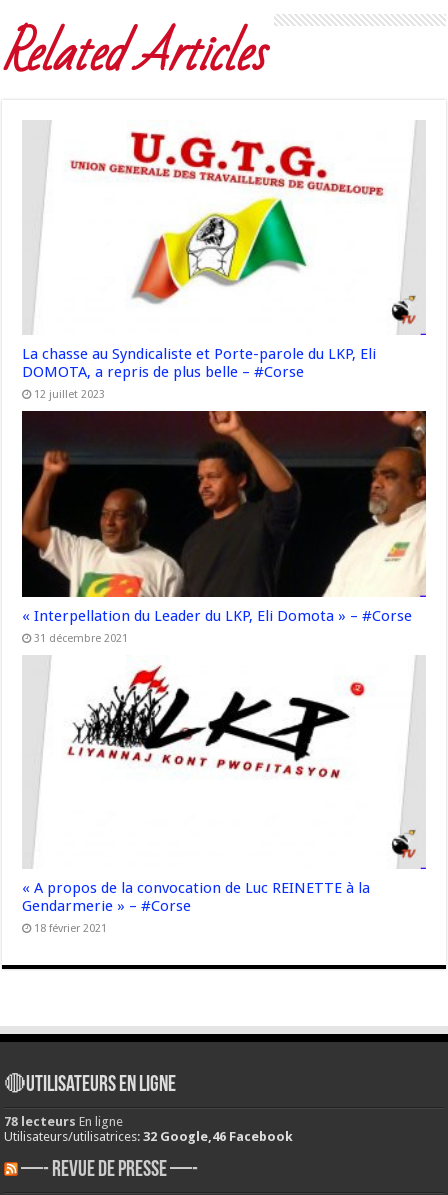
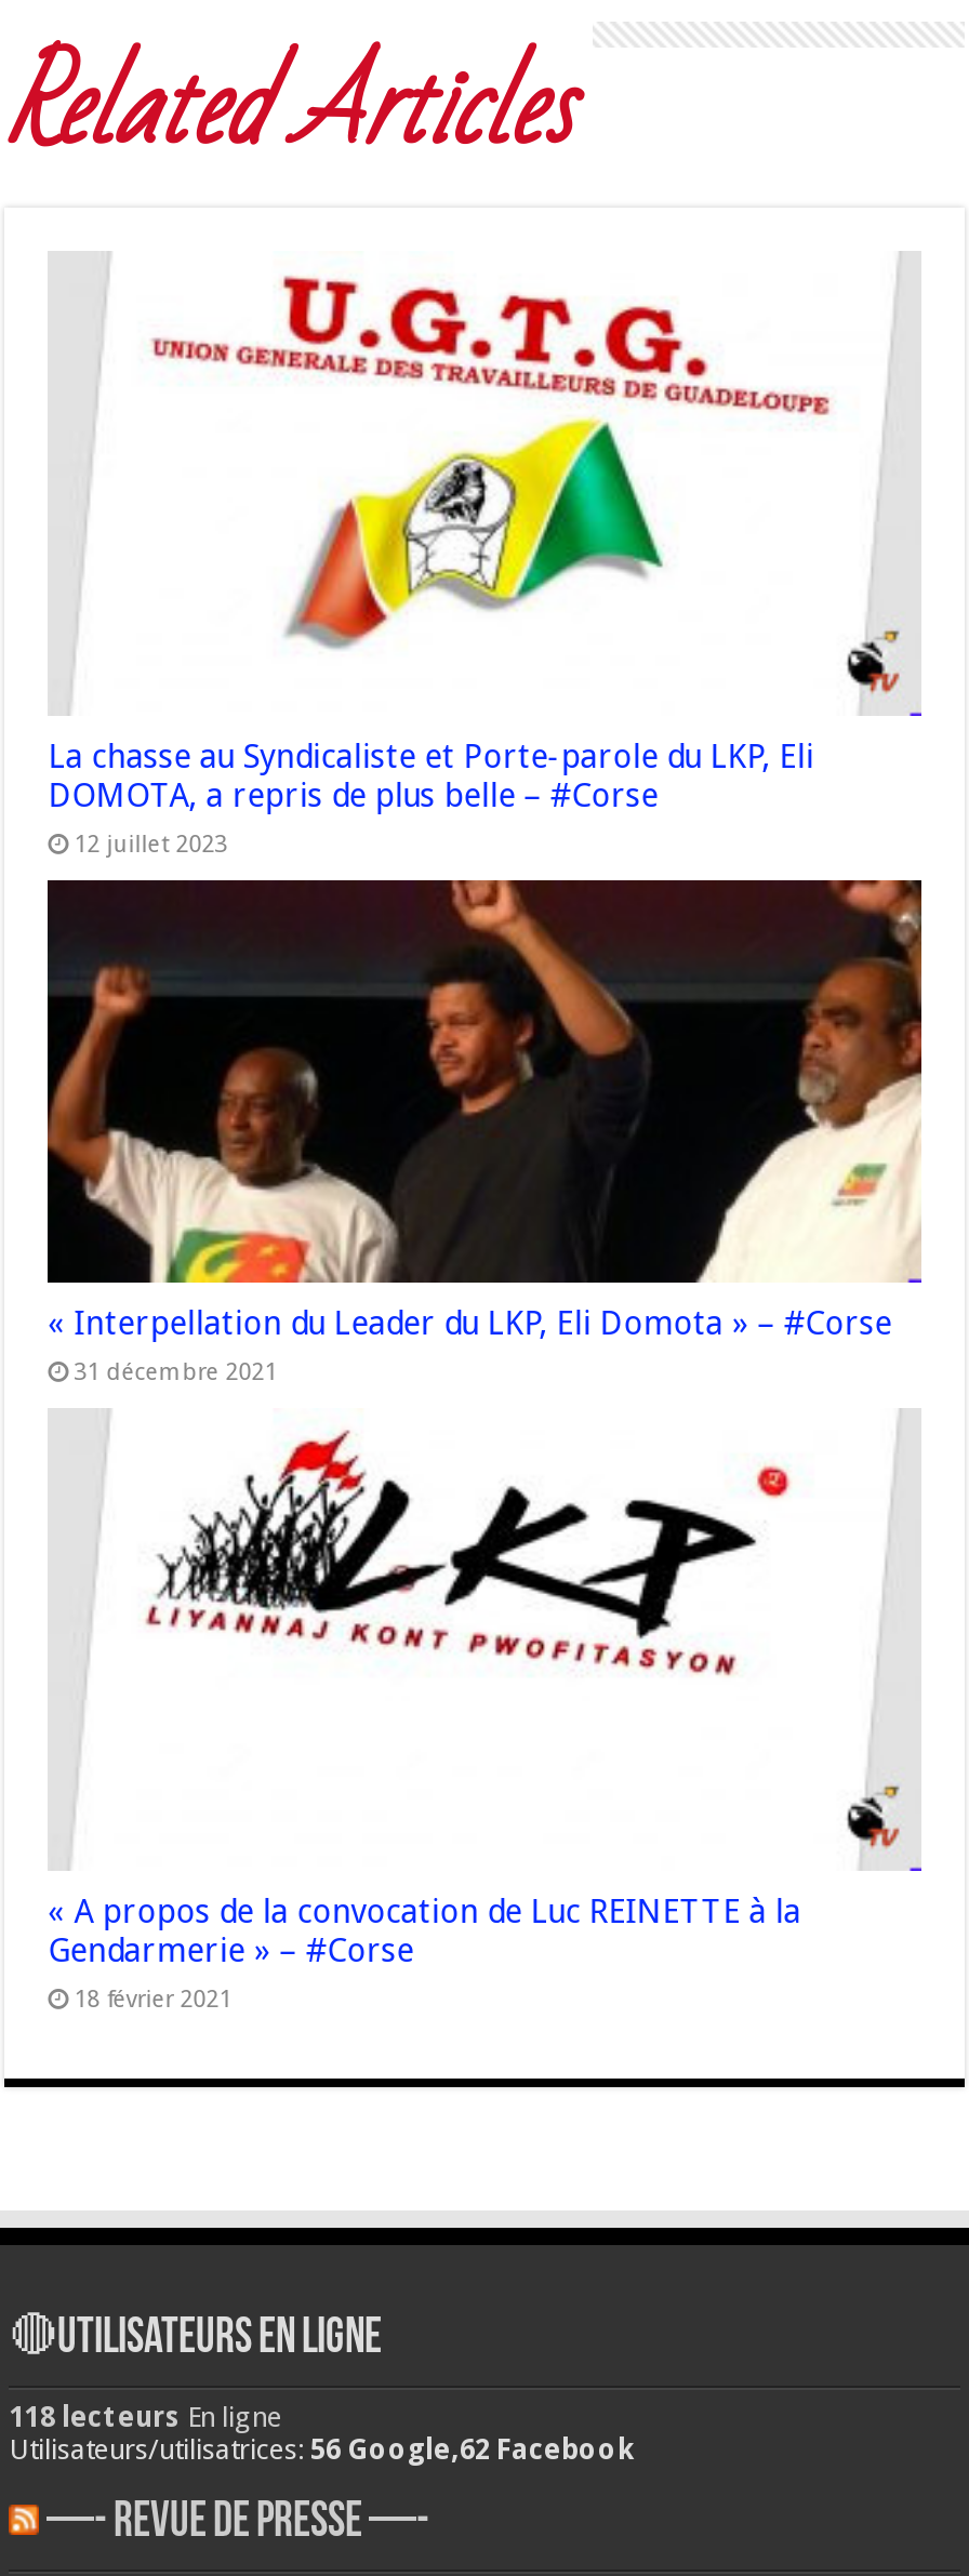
[4,1114,123,1129] 78 lecteurs En ligne -> [10,2402,282,2434] 118 lecteurs En ligne
[4,1129,293,1144] Utilisateurs/utilisatrices: 32 Google,46 Facebook -> [10,2434,635,2467] Utilisateurs/utilisatrices: 56 Google,62 Facebook

